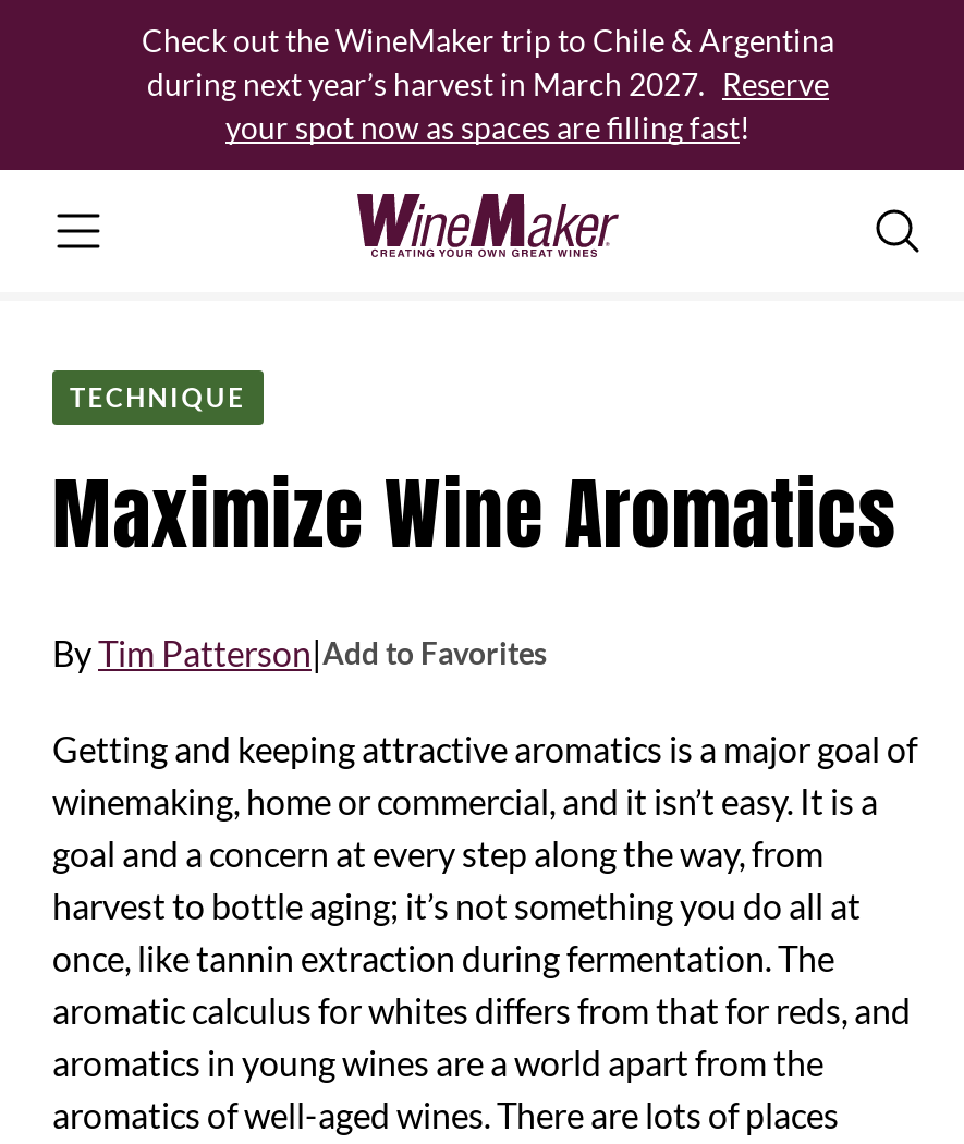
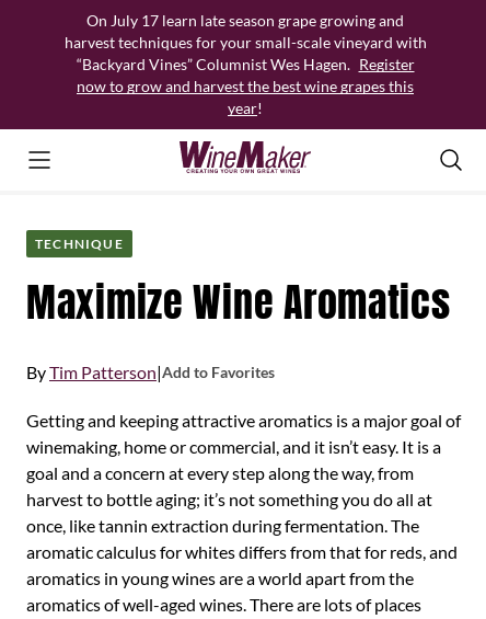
[142,22,834,146] Check out the WineMaker trip to Chile & Argentina | during next year’s harvest in March 2027. Reserve | your spot now as spaces are filling fast! -> [64,11,426,117] On July 17 learn late season grape growing and | harvest techniques for your small-scale vineyard with | “Backyard Vines” Columnist Wes Hagen. Register | now to grow and harvest the best wine grapes this | year!

